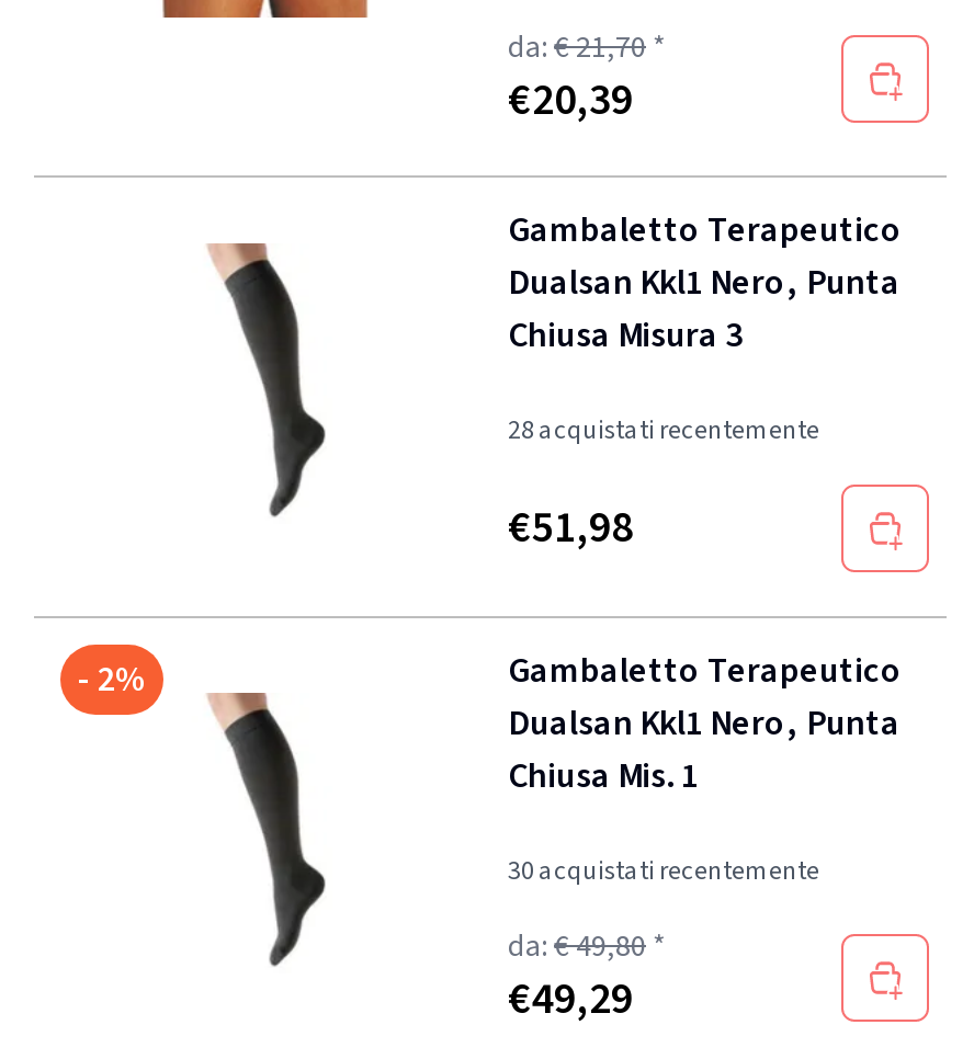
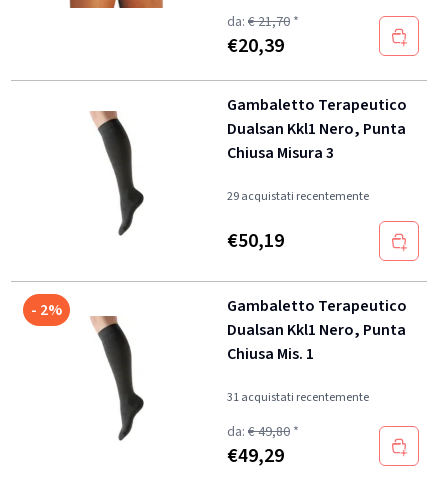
[508,412,819,449] 28 acquistati recentemente -> [227,188,369,205] 29 acquistati recentemente
[508,498,633,559] €51,98 -> [227,227,284,255] €50,19
[508,853,819,890] 30 acquistati recentemente -> [227,389,369,406] 31 acquistati recentemente

